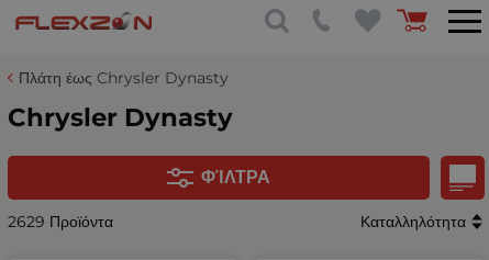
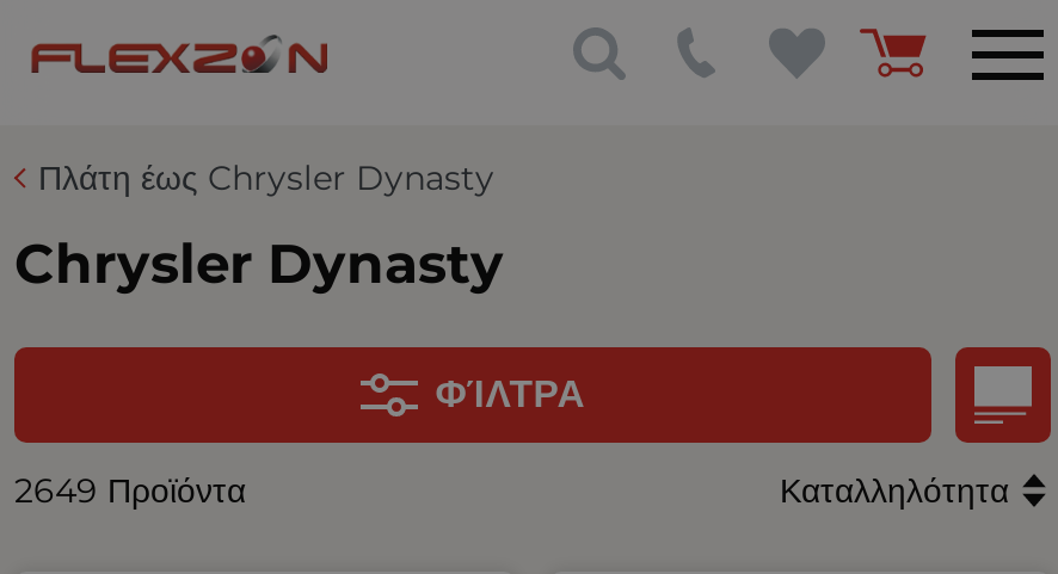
[8,211,113,231] 2629 Προϊόντα -> [14,468,246,511] 2649 Προϊόντα

